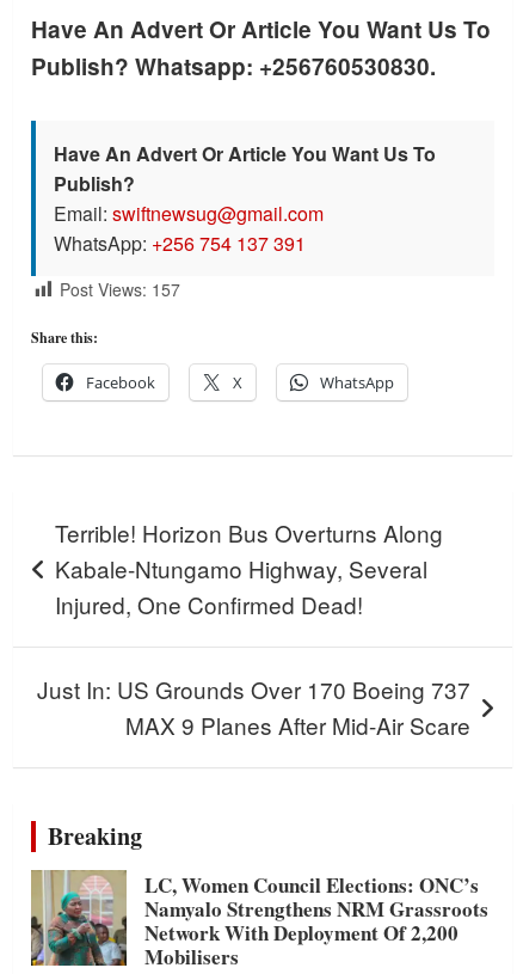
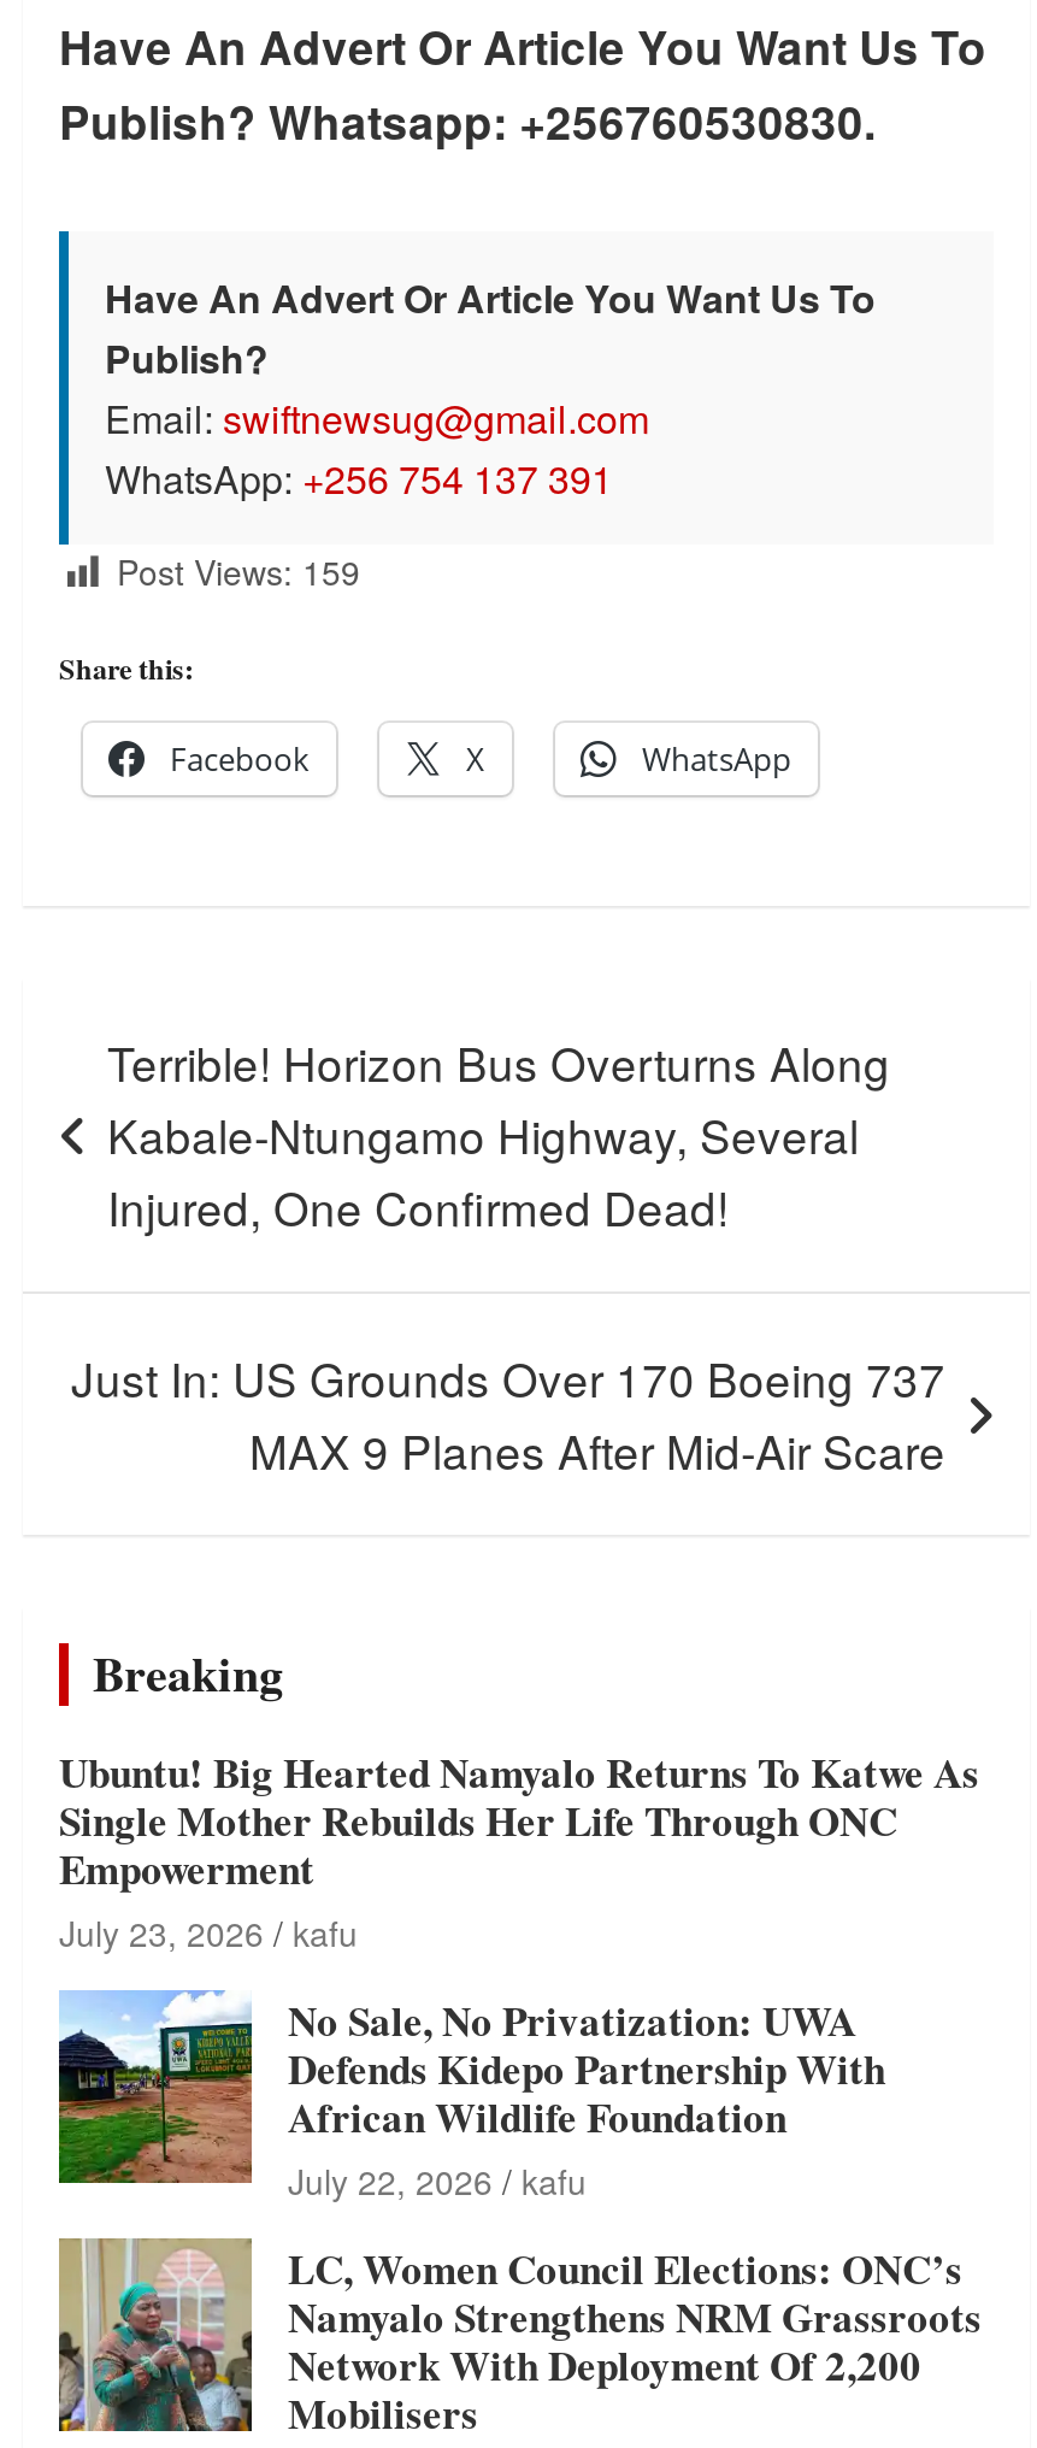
[60,277,180,301] Post Views: 157 -> [117,546,360,594] Post Views: 159
none -> [57,1742,979,2205] [image] | Ubuntu! Big Hearted Namyalo Returns To Katwe As | Single Mother Rebuilds Her Life Through ONC | Empowerment | July 23, 2026 kafu | No Sale, No Privatization: UWA | Defends Kidepo Partnership With | African Wildlife Foundation | July 22, 2026 kafu

